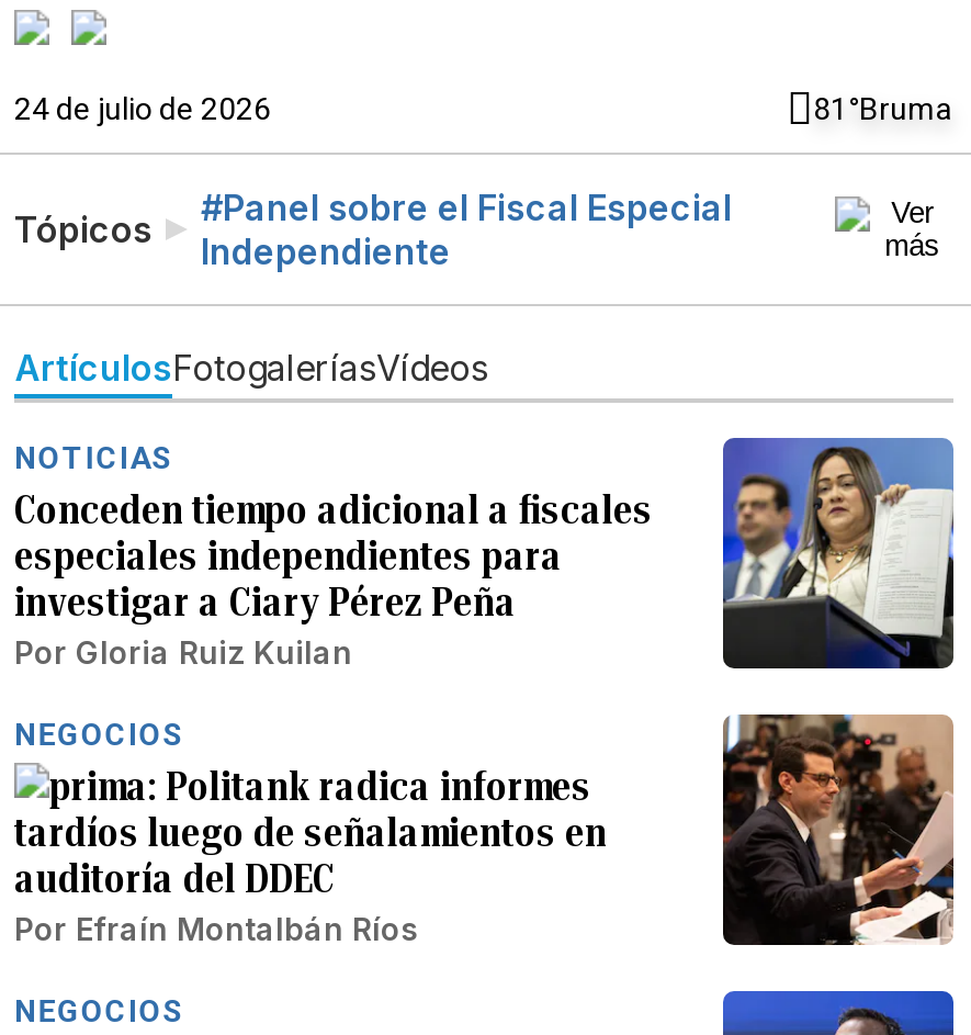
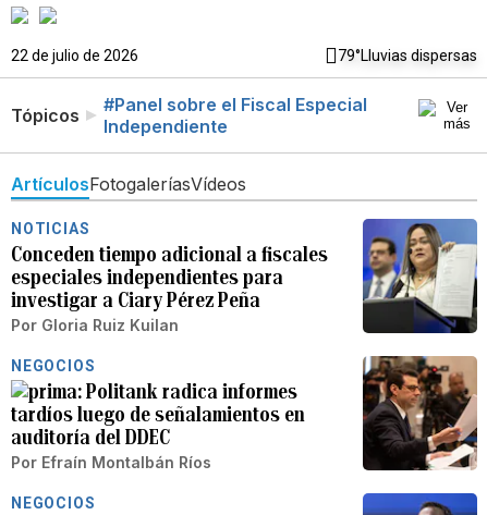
[14,91,953,126] 24 de julio de 2026 | 81°Bruma -> [11,47,477,64] 22 de julio de 2026 | 79°Lluvias dispersas

